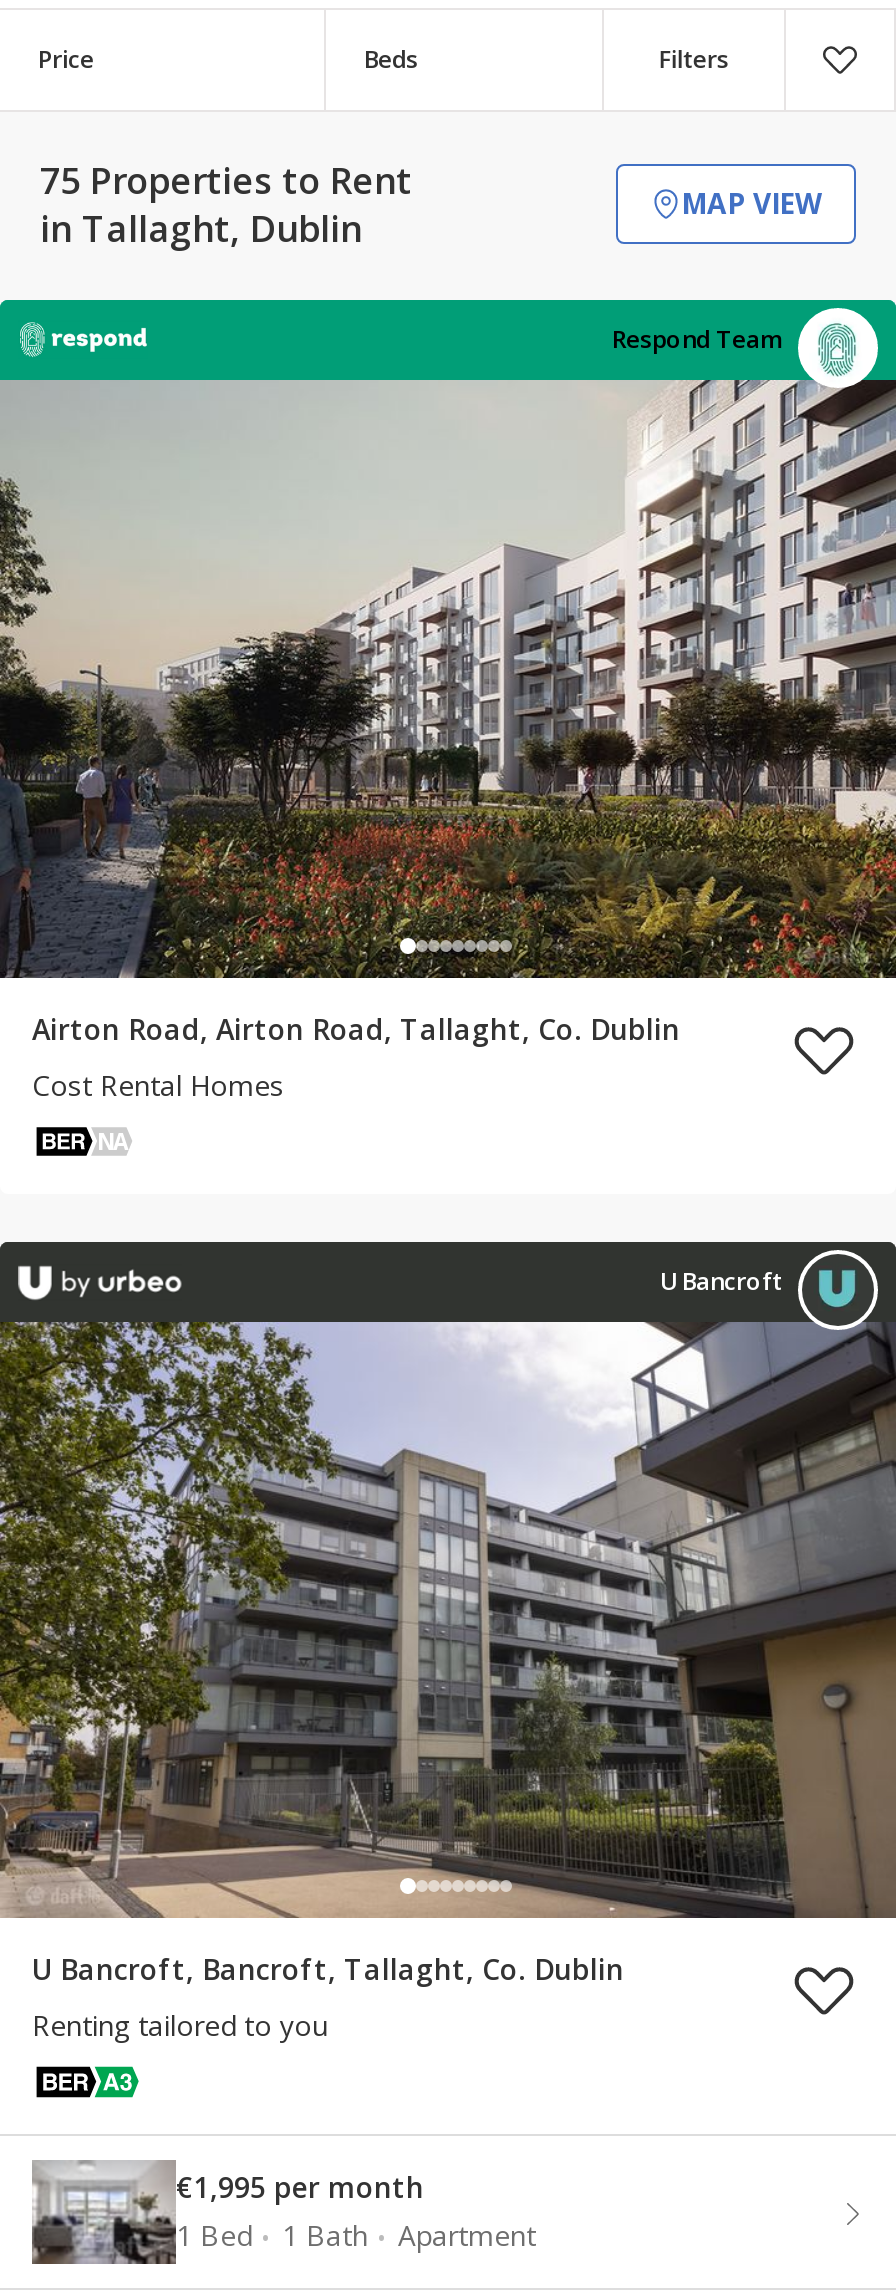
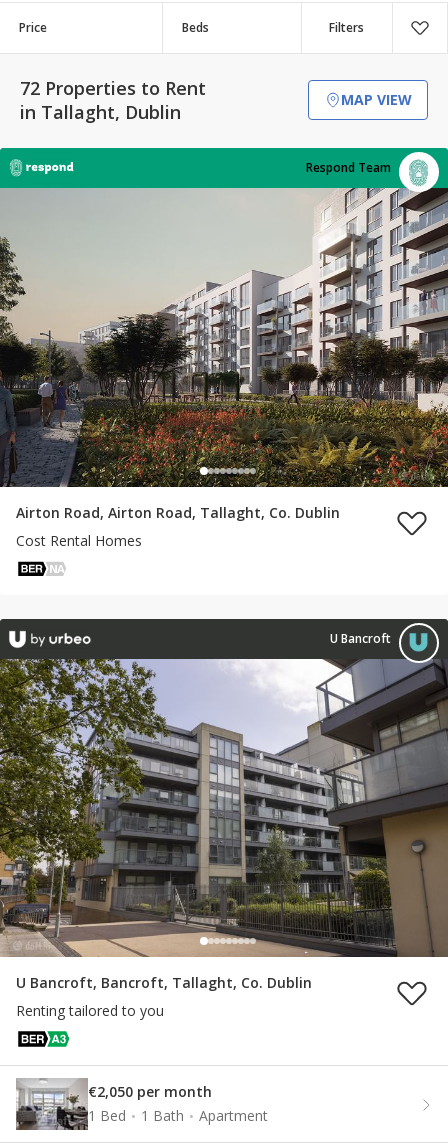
[40,156,412,204] 75 Properties to Rent -> [20,76,206,100] 72 Properties to Rent
[176,2168,424,2206] €1,995 per month -> [88,1082,212,1101] €2,050 per month

